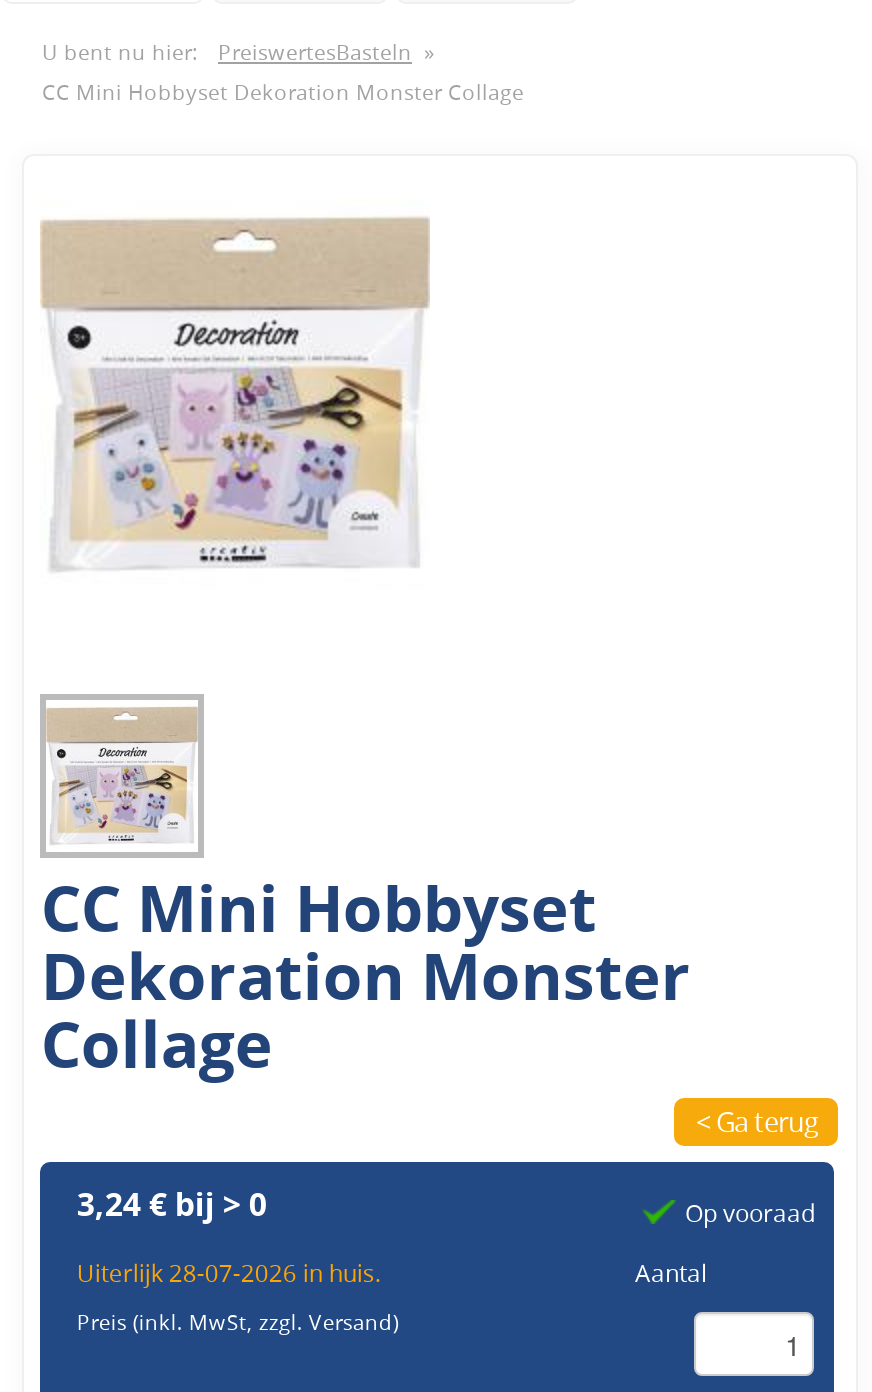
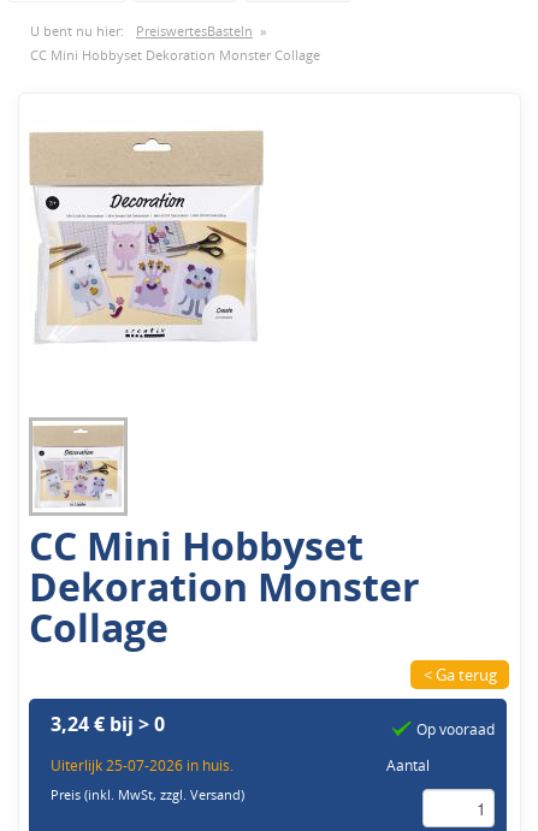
[77,1256,381,1288] Uiterlijk 28-07-2026 in huis. -> [51,755,234,775] Uiterlijk 25-07-2026 in huis.

